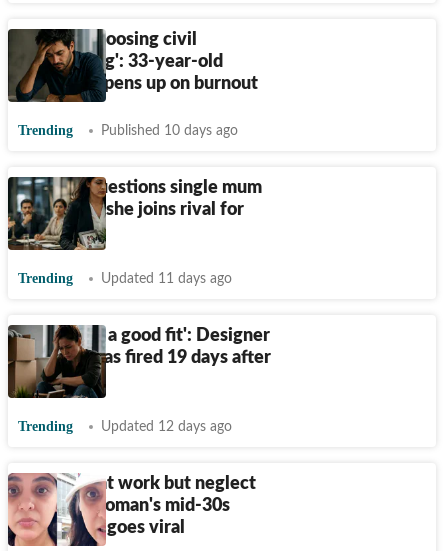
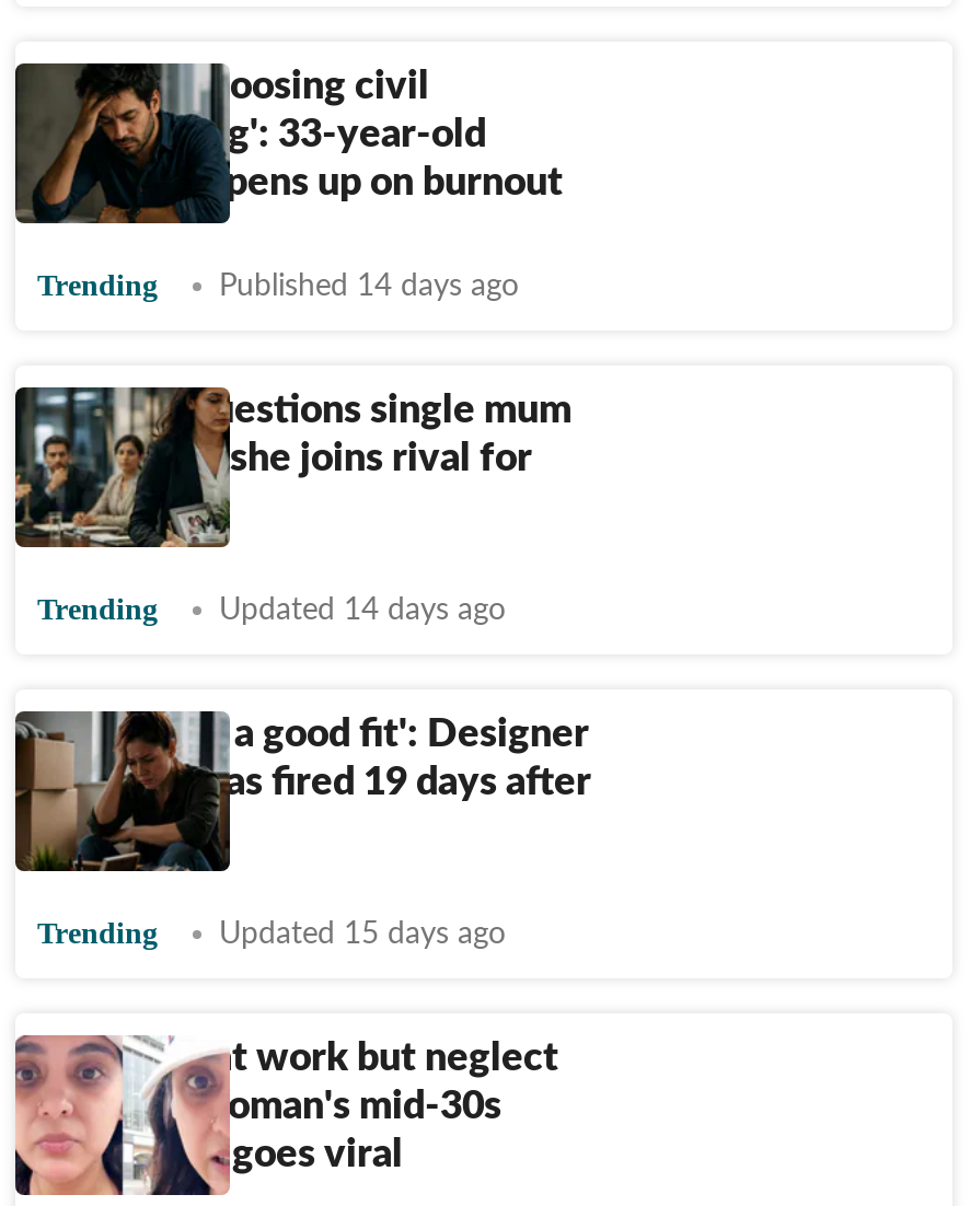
[101,124,238,138] Published 10 days ago -> [219,271,519,302] Published 14 days ago
[101,272,232,286] Updated 11 days ago -> [219,595,506,626] Updated 14 days ago
[101,420,232,434] Updated 12 days ago -> [219,919,506,950] Updated 15 days ago

